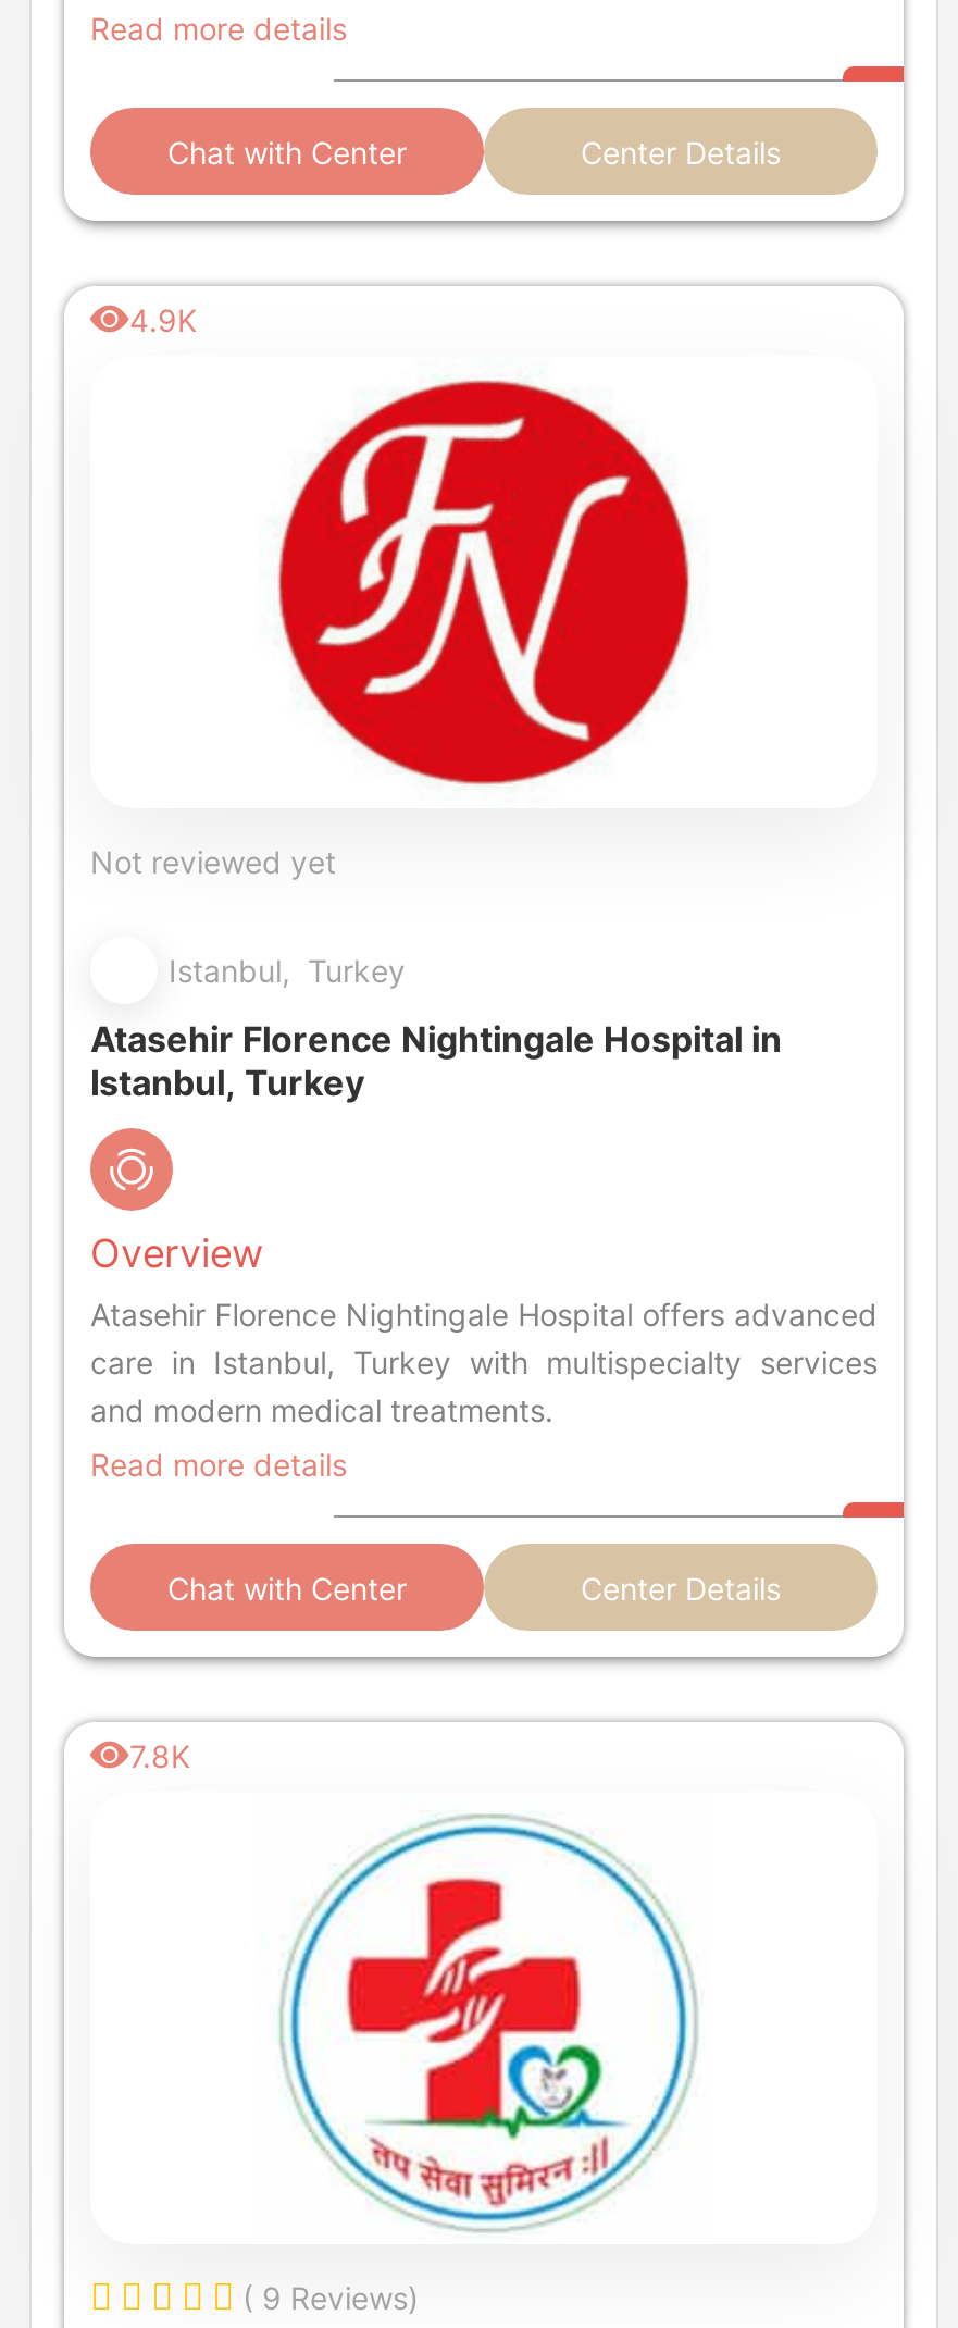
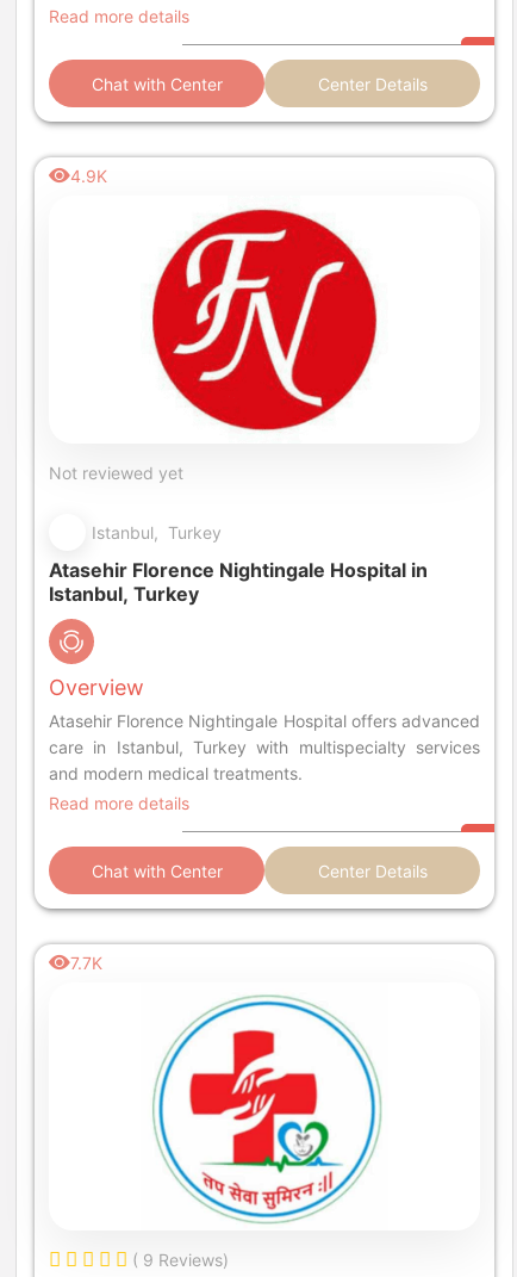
[129,1737,190,1774] 7.8K -> [70,953,102,973] 7.7K

